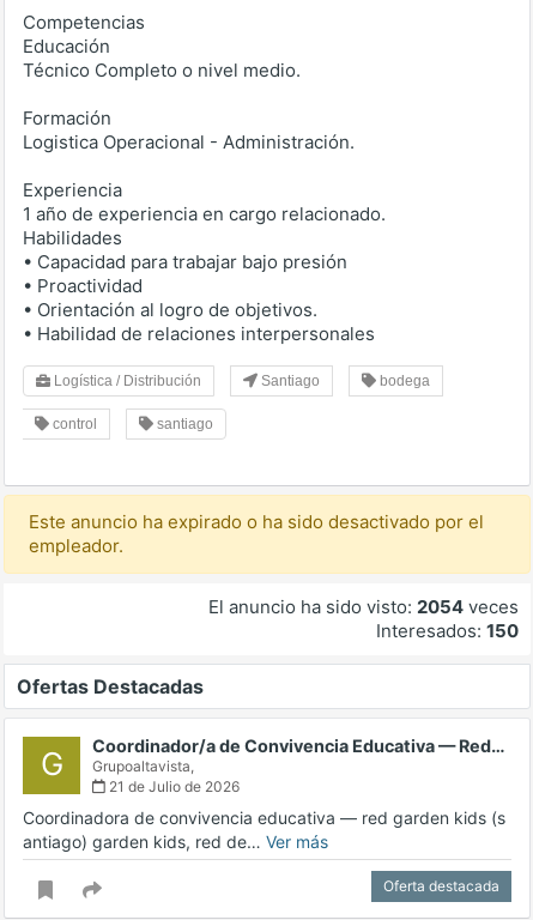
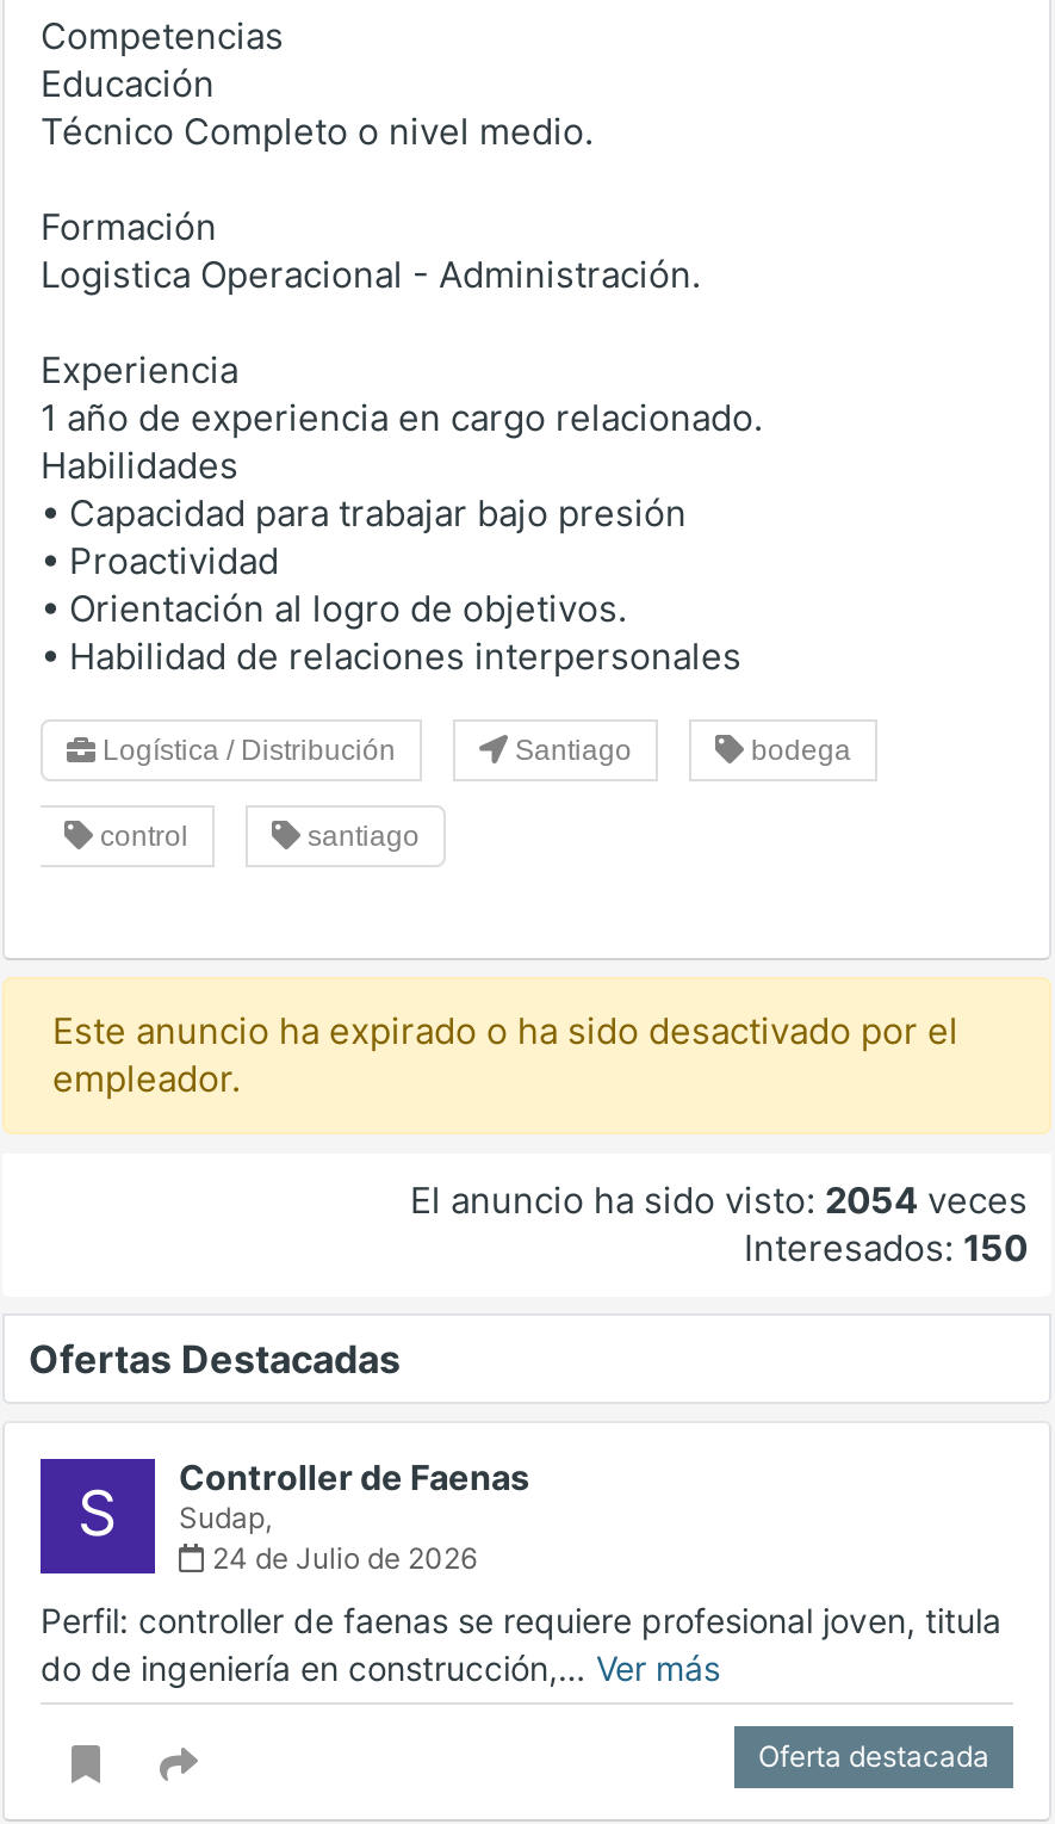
[40,736,505,795] G | Coordinador/a de Convivencia Educativa — Red… | Grupoaltavista, | 21 de Julio de 2026 -> [77,1457,529,1576] S | Controller de Faenas | Sudap, | 24 de Julio de 2026
[23,807,505,852] Coordinadora de convivencia educativa — red garden kids (s | antiago) garden kids, red de… Ver más -> [41,1600,1001,1688] Perfil: controller de faenas se requiere profesional joven, titula | do de ingeniería en construcción,… Ver más

